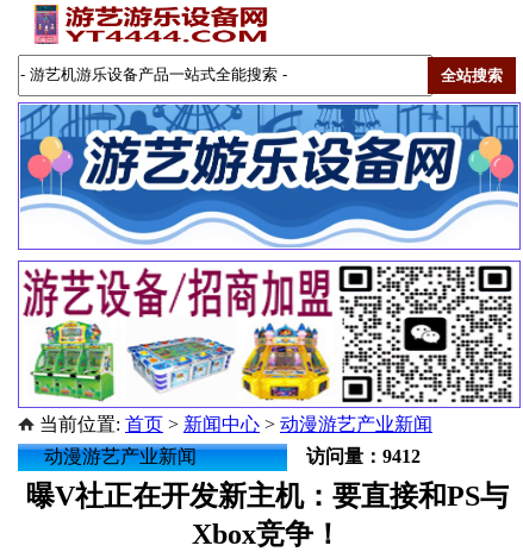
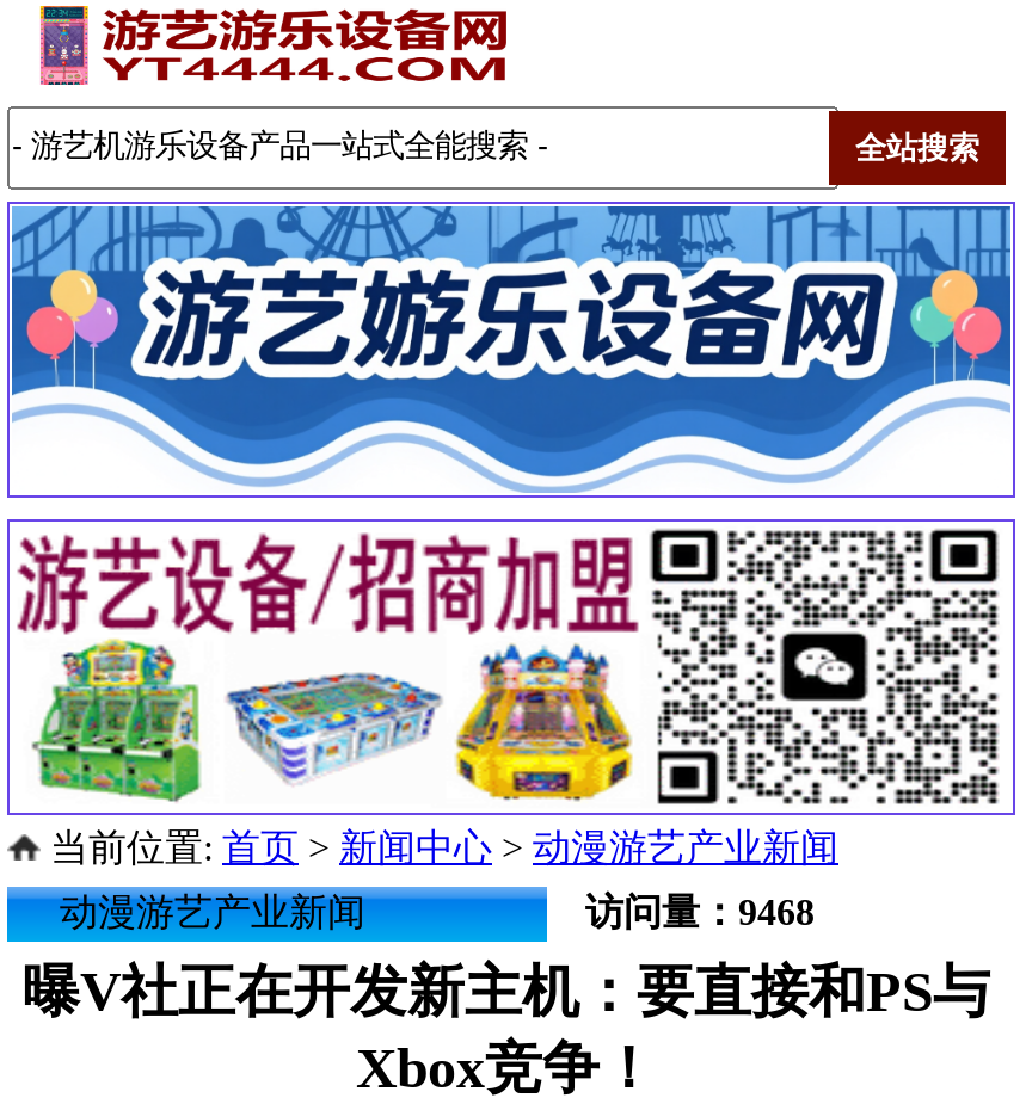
[287,446,421,466] 访问量：9412 -> [547,891,815,931] 访问量：9468

